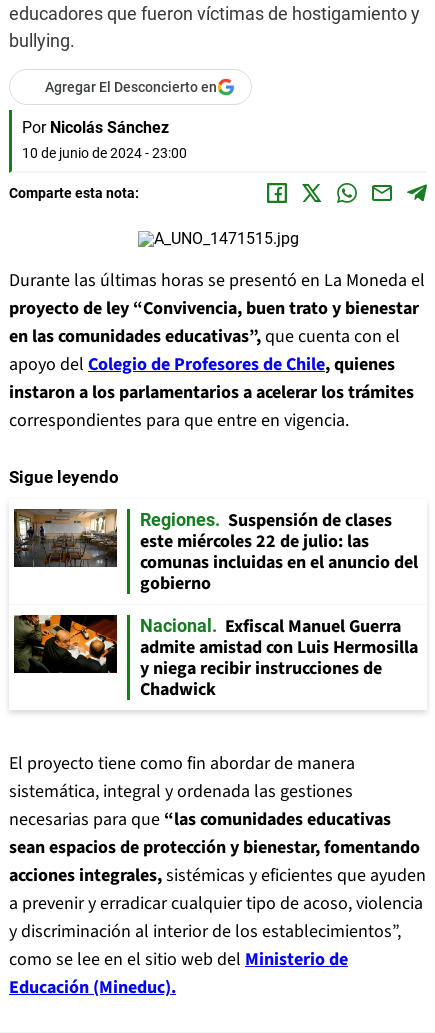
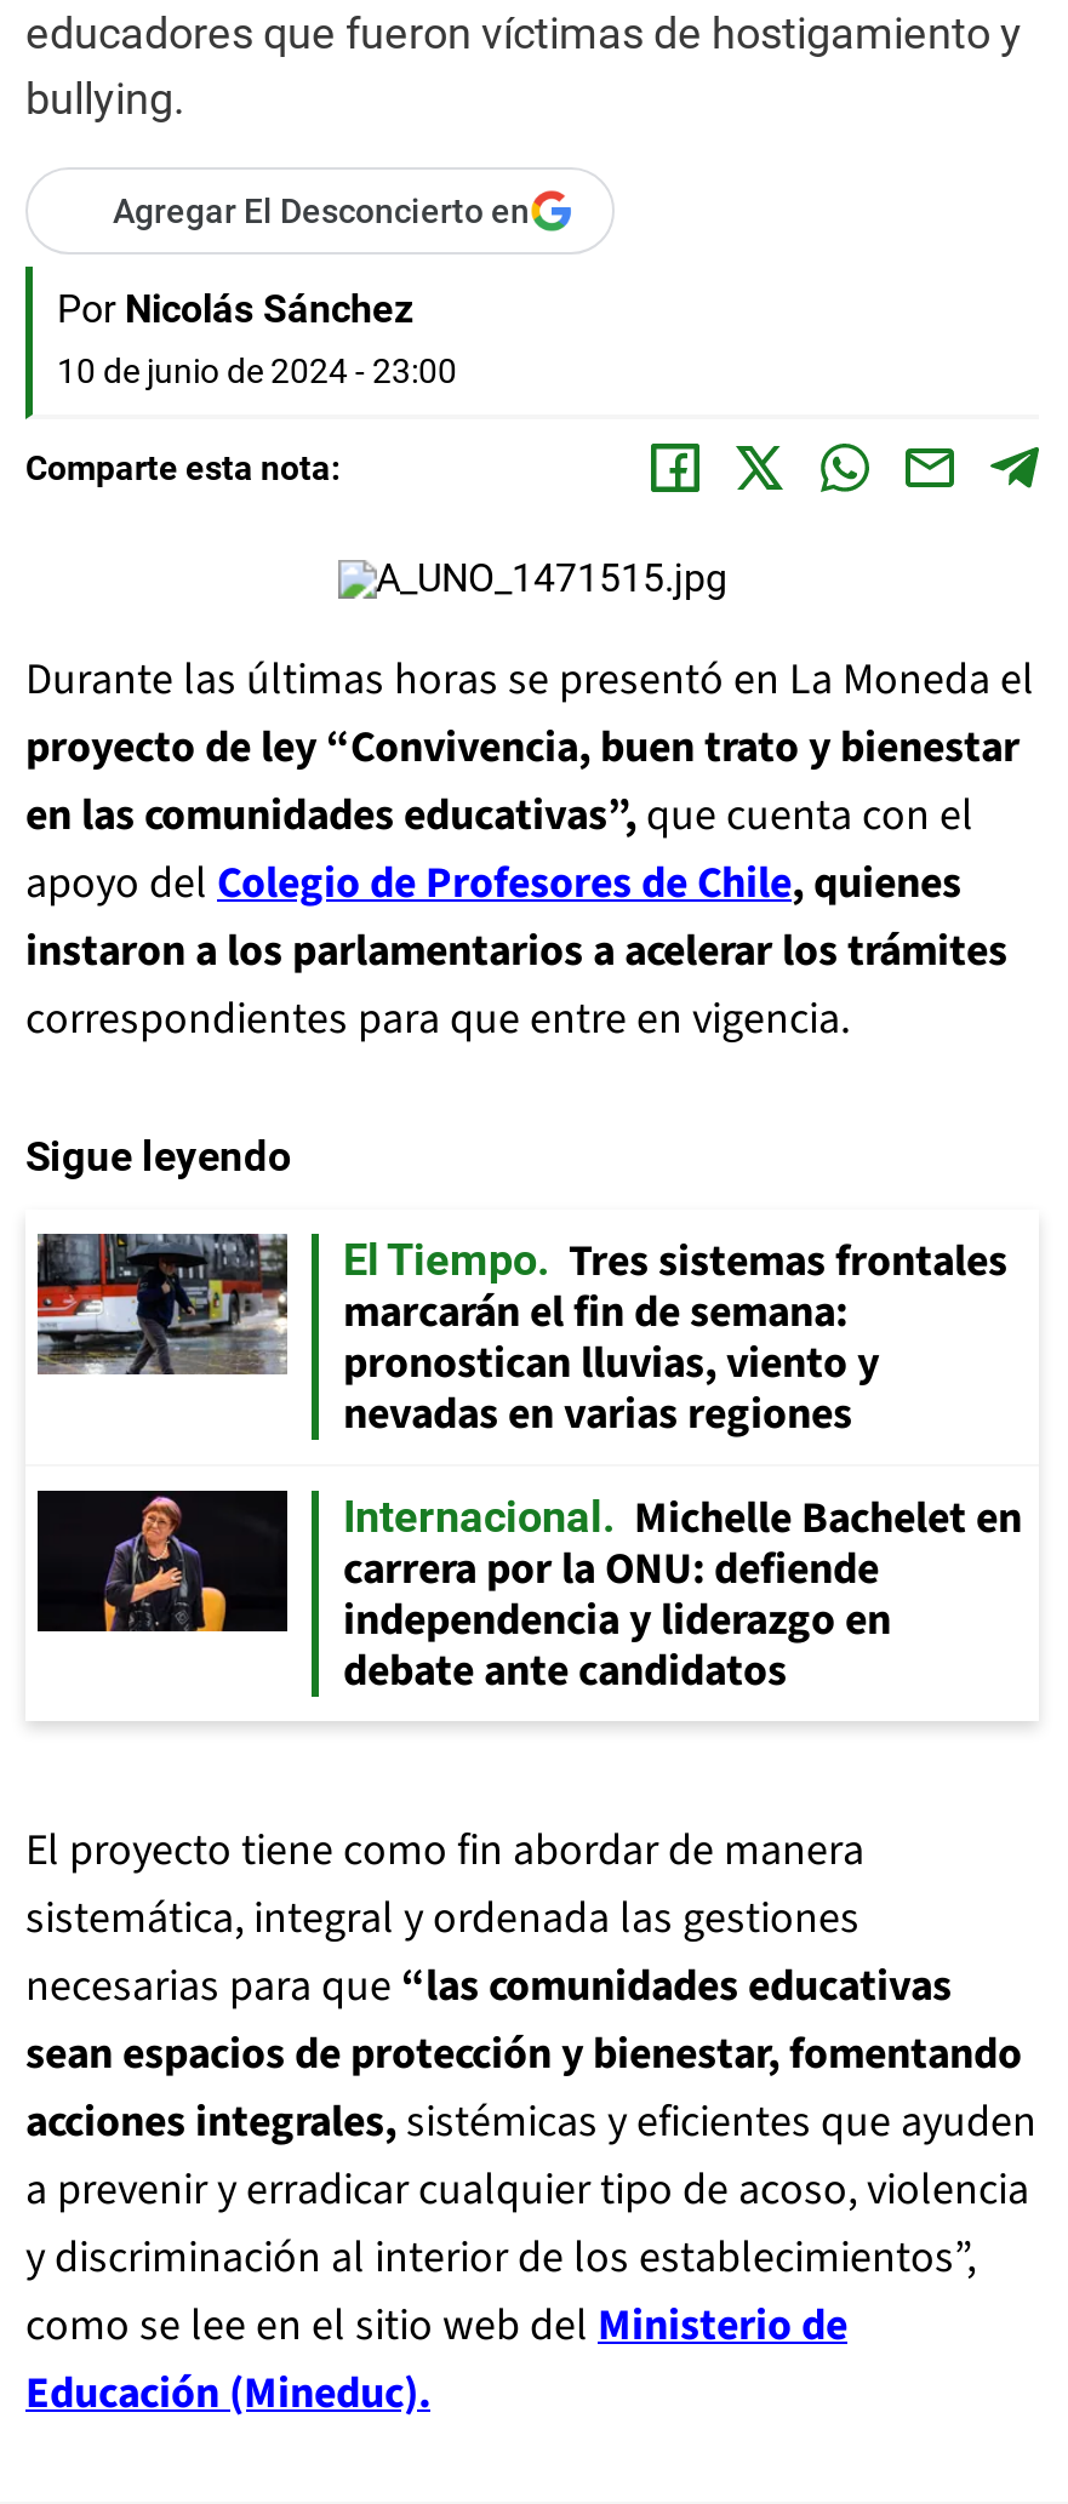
[13,508,418,596] [image] | Regiones | Suspensión de clases | este miércoles 22 de julio: las | comunas incluidas en el anuncio del | gobierno -> [35,1231,1007,1445] [image] | El Tiempo | Tres sistemas frontales | marcarán el fin de semana: | pronostican lluvias, viento y | nevadas en varias regiones
[14,614,418,702] [image] | Nacional | Exfiscal Manuel Guerra | admite amistad con Luis Hermosilla | y niega recibir instrucciones de | Chadwick -> [38,1488,1022,1702] [image] | Internacional | Michelle Bachelet en | carrera por la ONU: defiende | independencia y liderazgo en | debate ante candidatos

